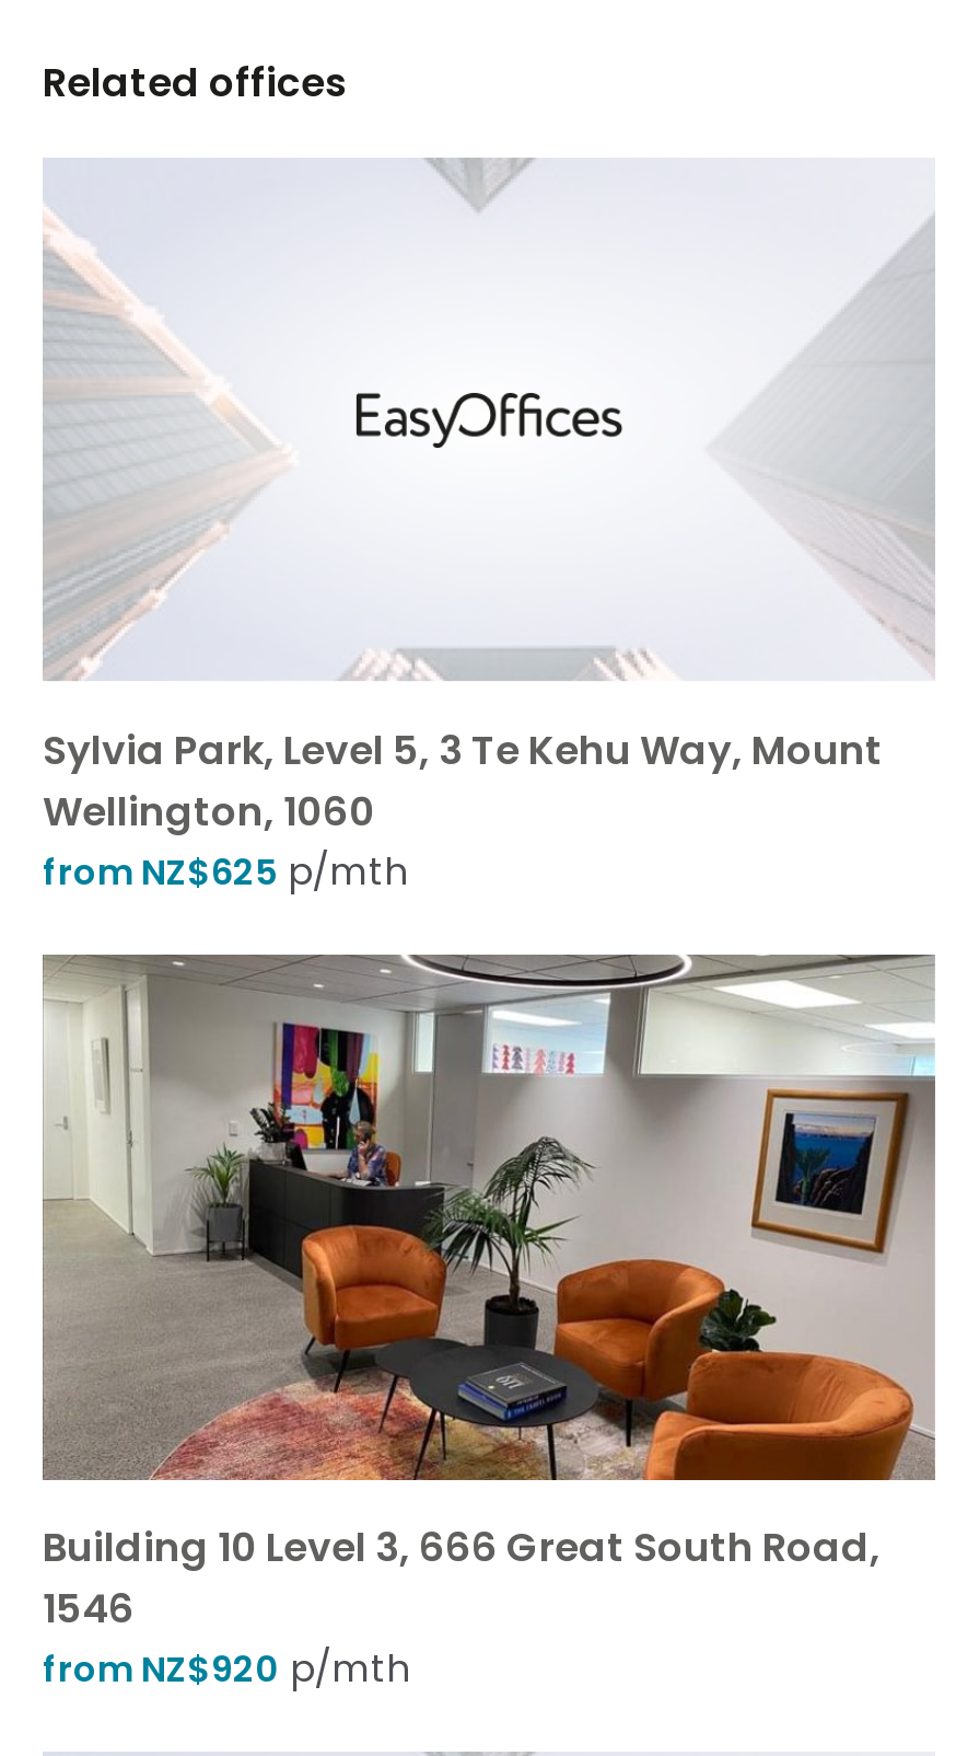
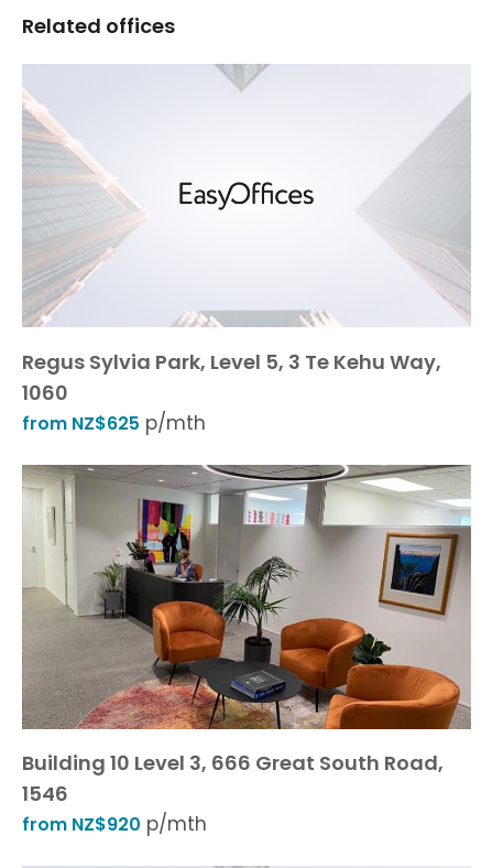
[43,723,883,839] Sylvia Park, Level 5, 3 Te Kehu Way, Mount | Wellington, 1060 -> [22,348,441,406] Regus Sylvia Park, Level 5, 3 Te Kehu Way, | 1060

